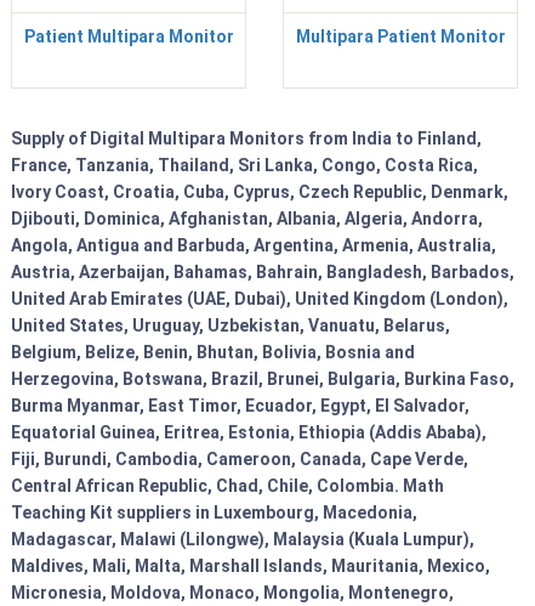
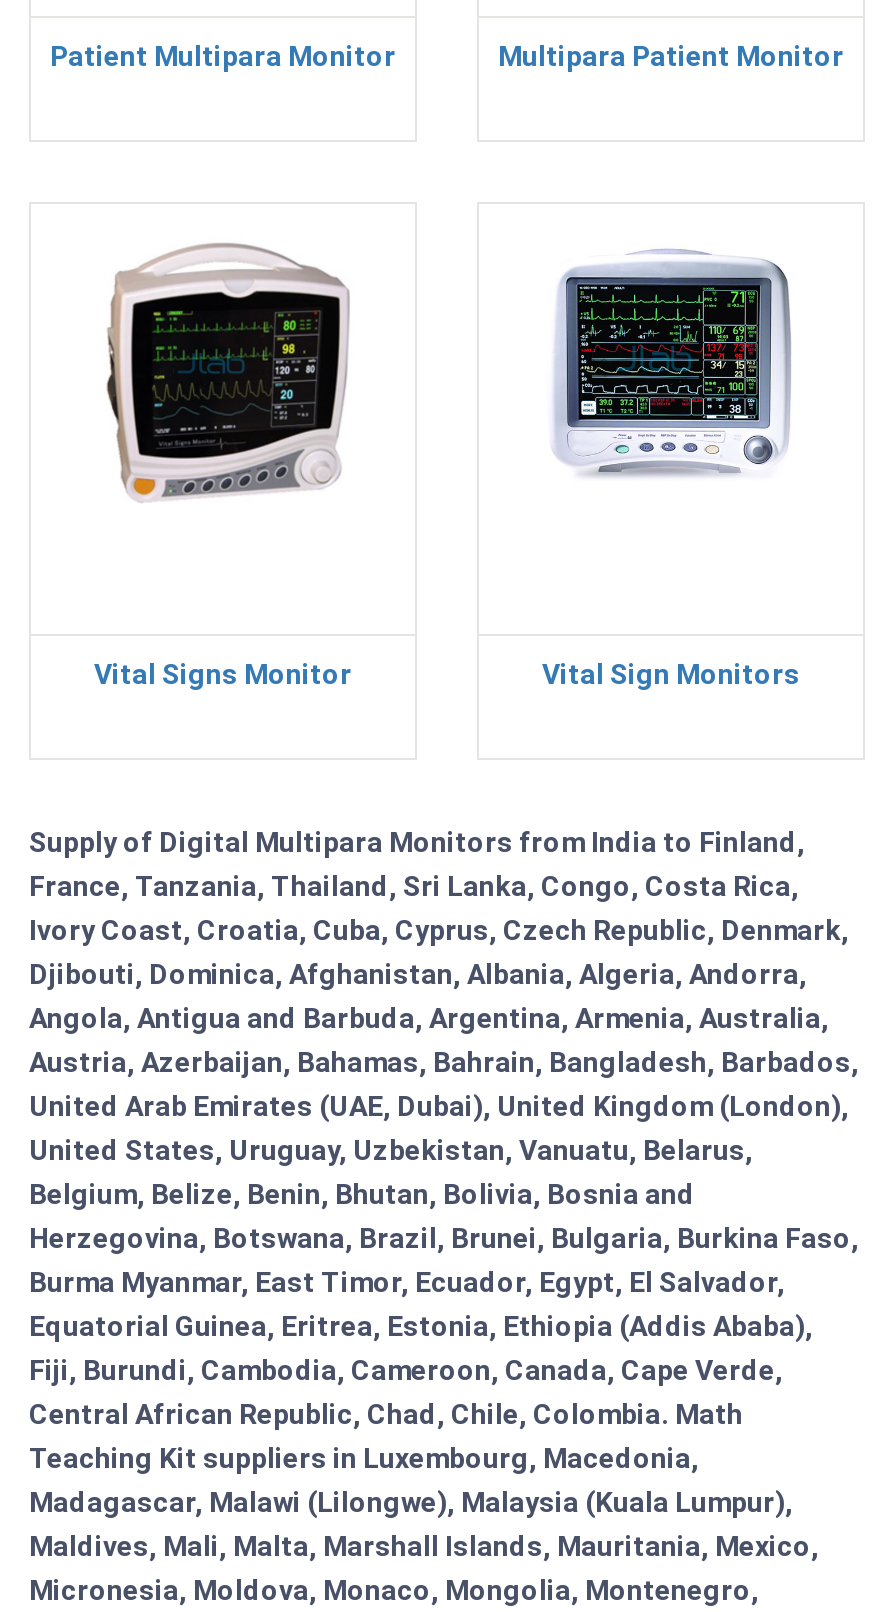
none -> [94,657,800,689] Vital Signs Monitor | Vital Sign Monitors
none -> [105,242,349,498] [image]
none -> [553,250,791,476] [image]

